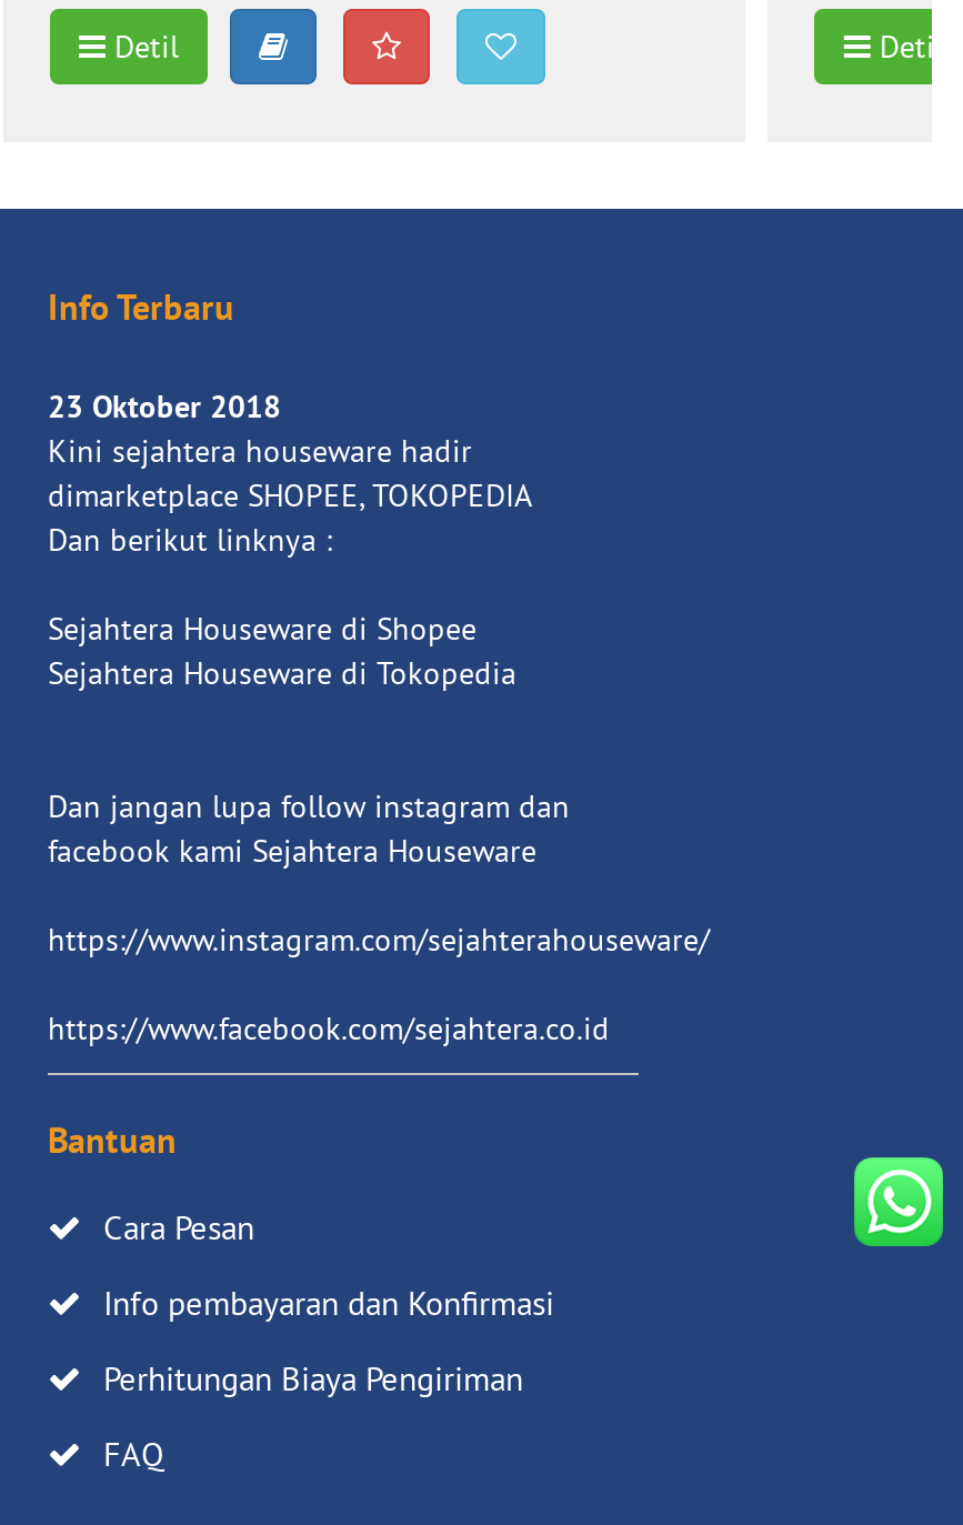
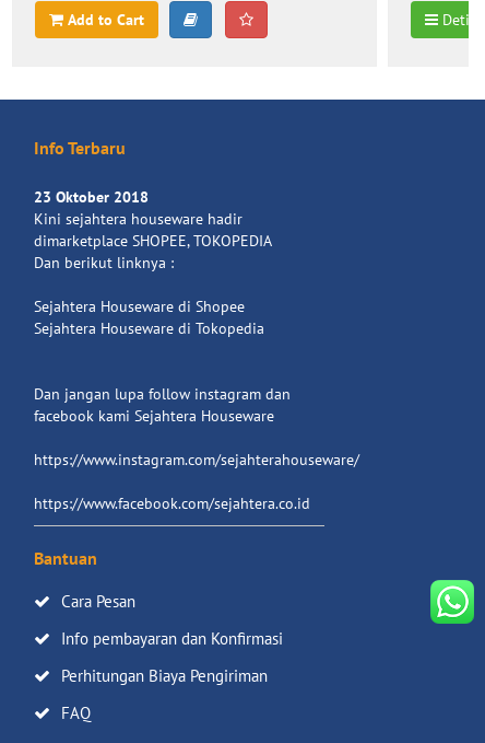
[106,26,179,66] Detil -> [68,10,144,29] Add to Cart
[852,1155,945,1273] [image] -> [429,567,475,625] [image]

